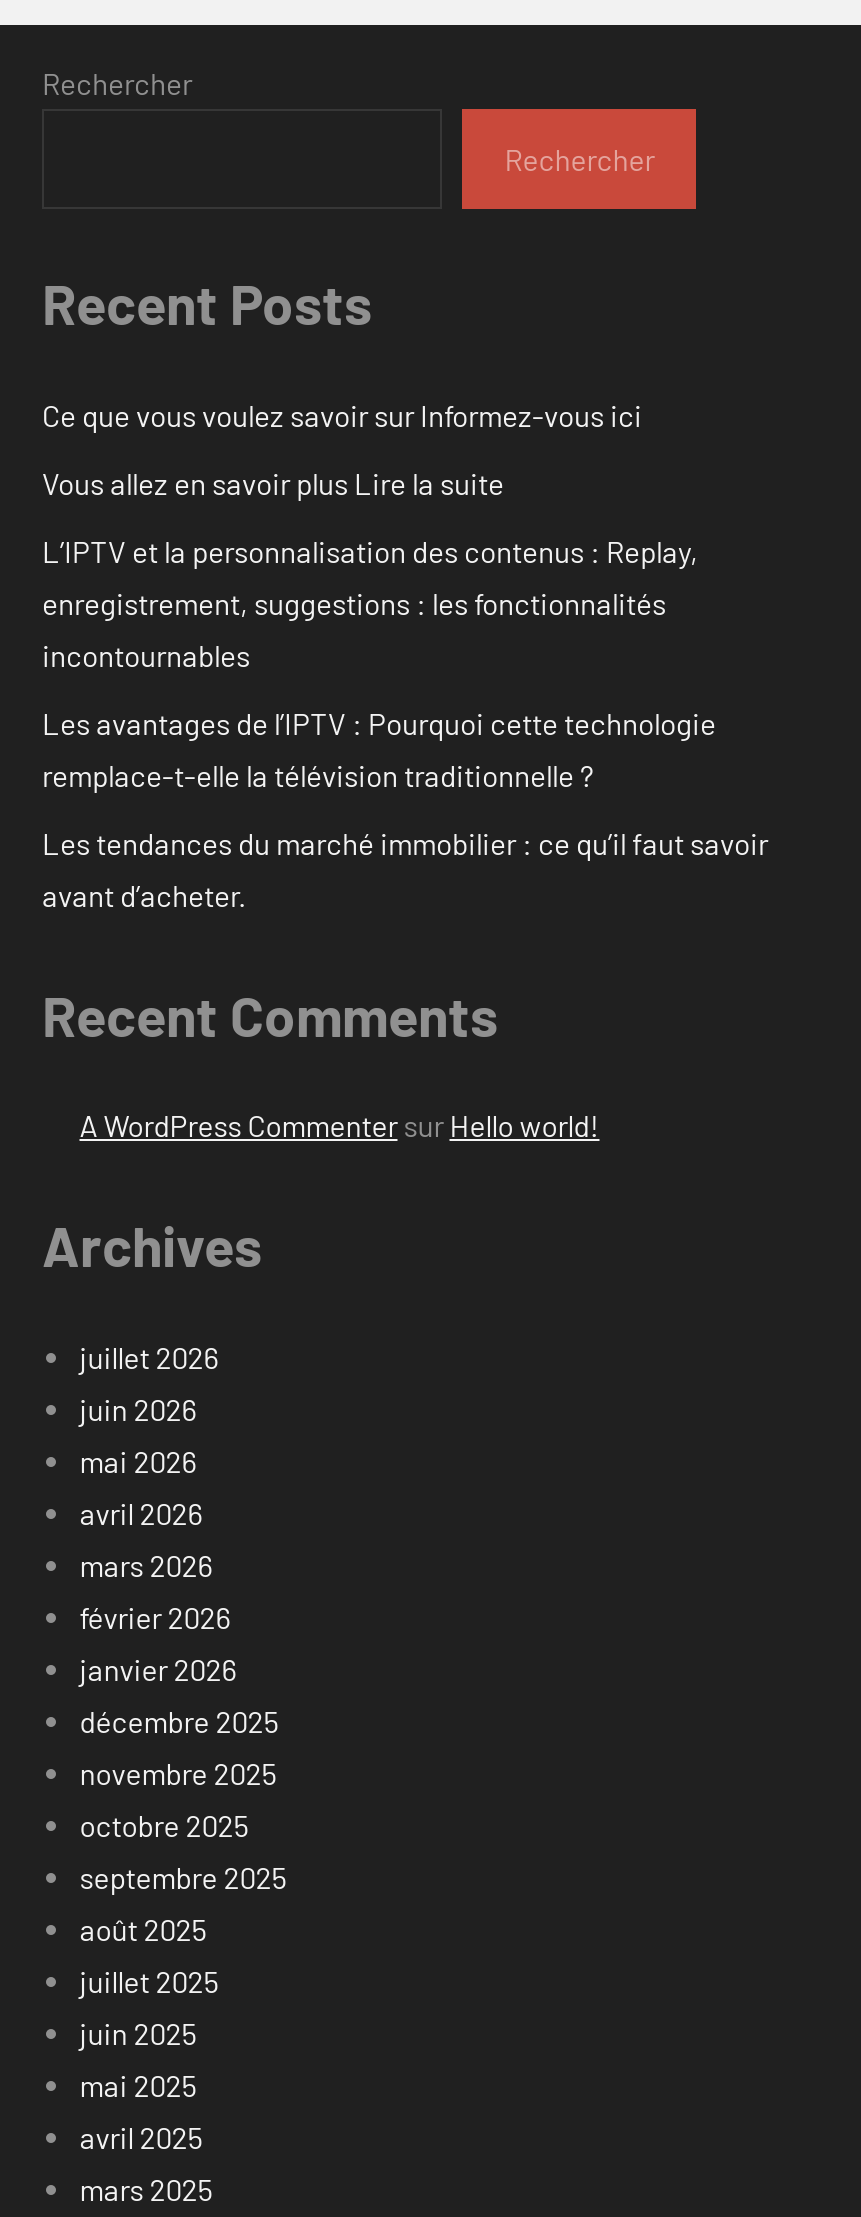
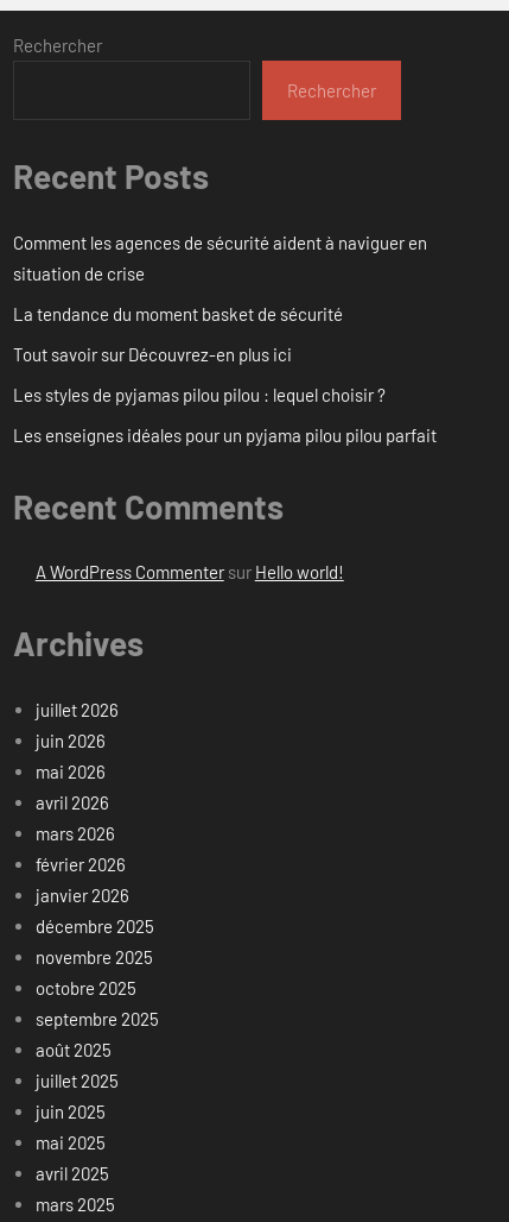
[42,397,642,433] Ce que vous voulez savoir sur Informez-vous ici -> [13,232,427,284] Comment les agences de sécurité aident à naviguer en | situation de crise
[42,465,504,501] Vous allez en savoir plus Lire la suite -> [13,303,343,324] La tendance du moment basket de sécurité
[42,533,698,673] L’IPTV et la personnalisation des contenus : Replay, | enregistrement, suggestions : les fonctionnalités | incontournables -> [13,343,292,365] Tout savoir sur Découvrez-en plus ici
[42,705,716,793] Les avantages de l’IPTV : Pourquoi cette technologie | remplace-t-elle la télévision traditionnelle ? -> [13,384,386,405] Les styles de pyjamas pilou pilou : lequel choisir ?
[42,825,768,913] Les tendances du marché immobilier : ce qu’il faut savoir | avant d’acheter. -> [13,424,437,446] Les enseignes idéales pour un pyjama pilou pilou parfait

